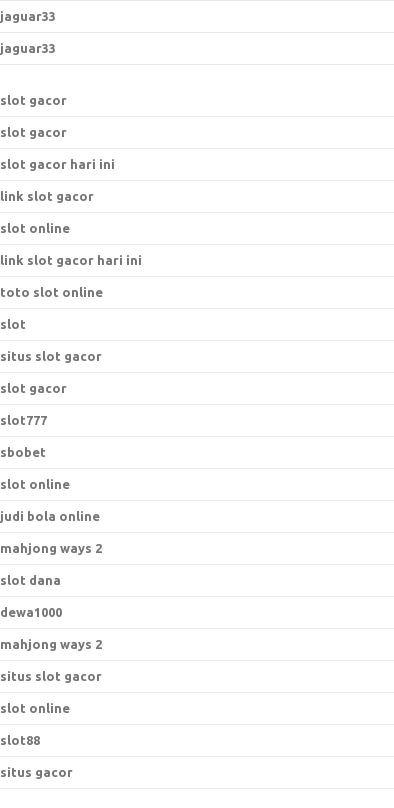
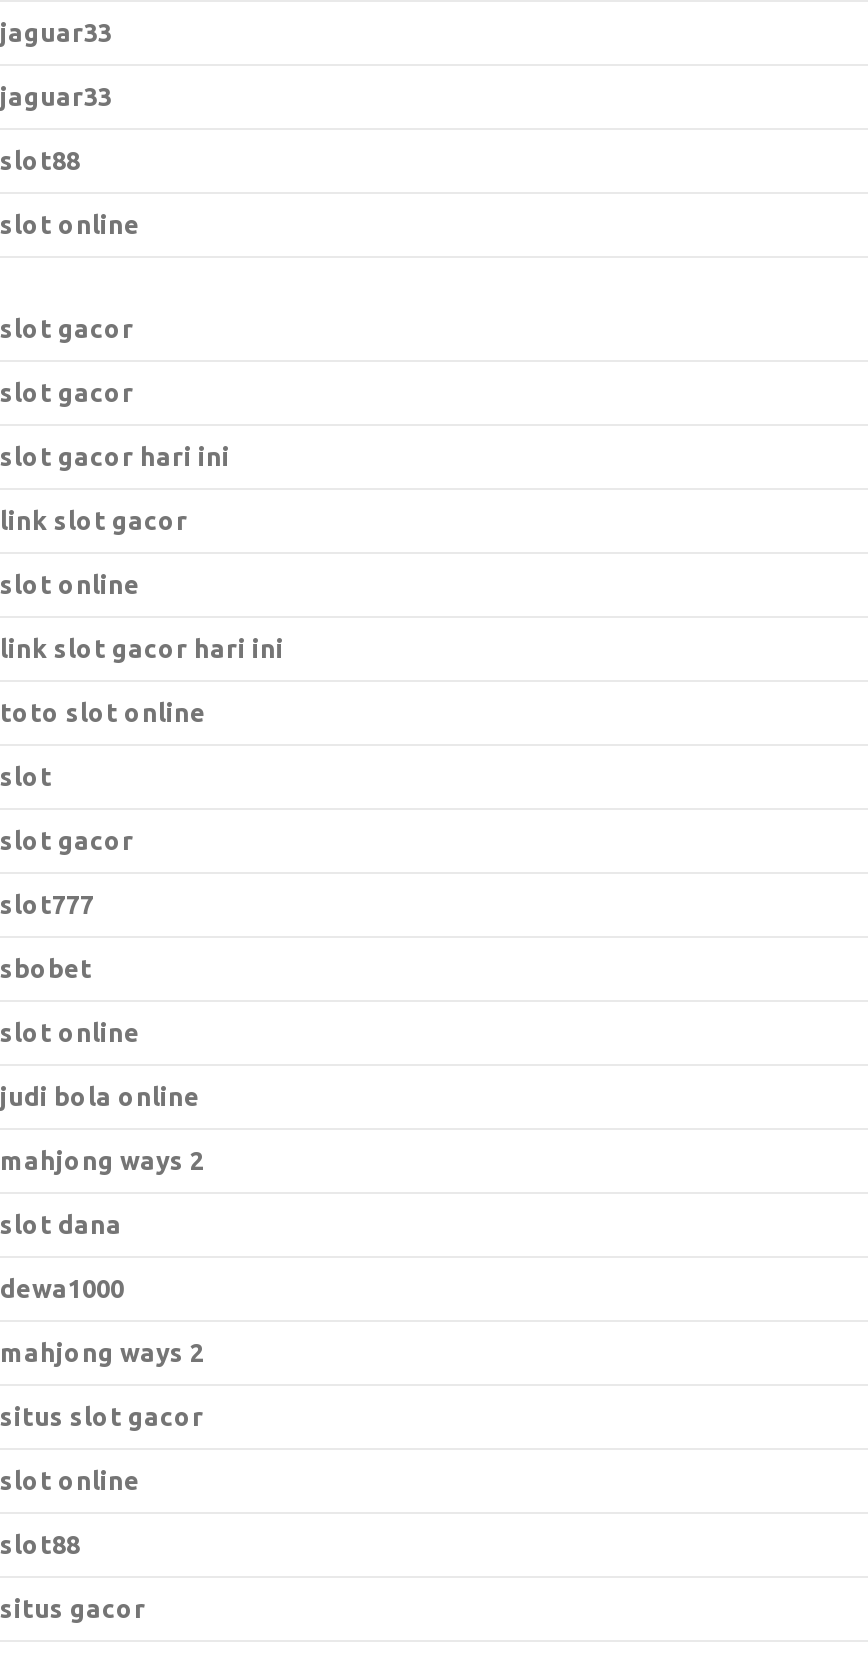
none -> [0,146,140,238] slot88 | slot online
moved [0,93,142,331] -> [0,314,284,790]: slot gacor | slot gacor | slot gacor hari ini | link slot gacor | slot online | link slot gacor hari ini | toto slot online | slot
[0,349,102,363] situs slot gacor -> none

